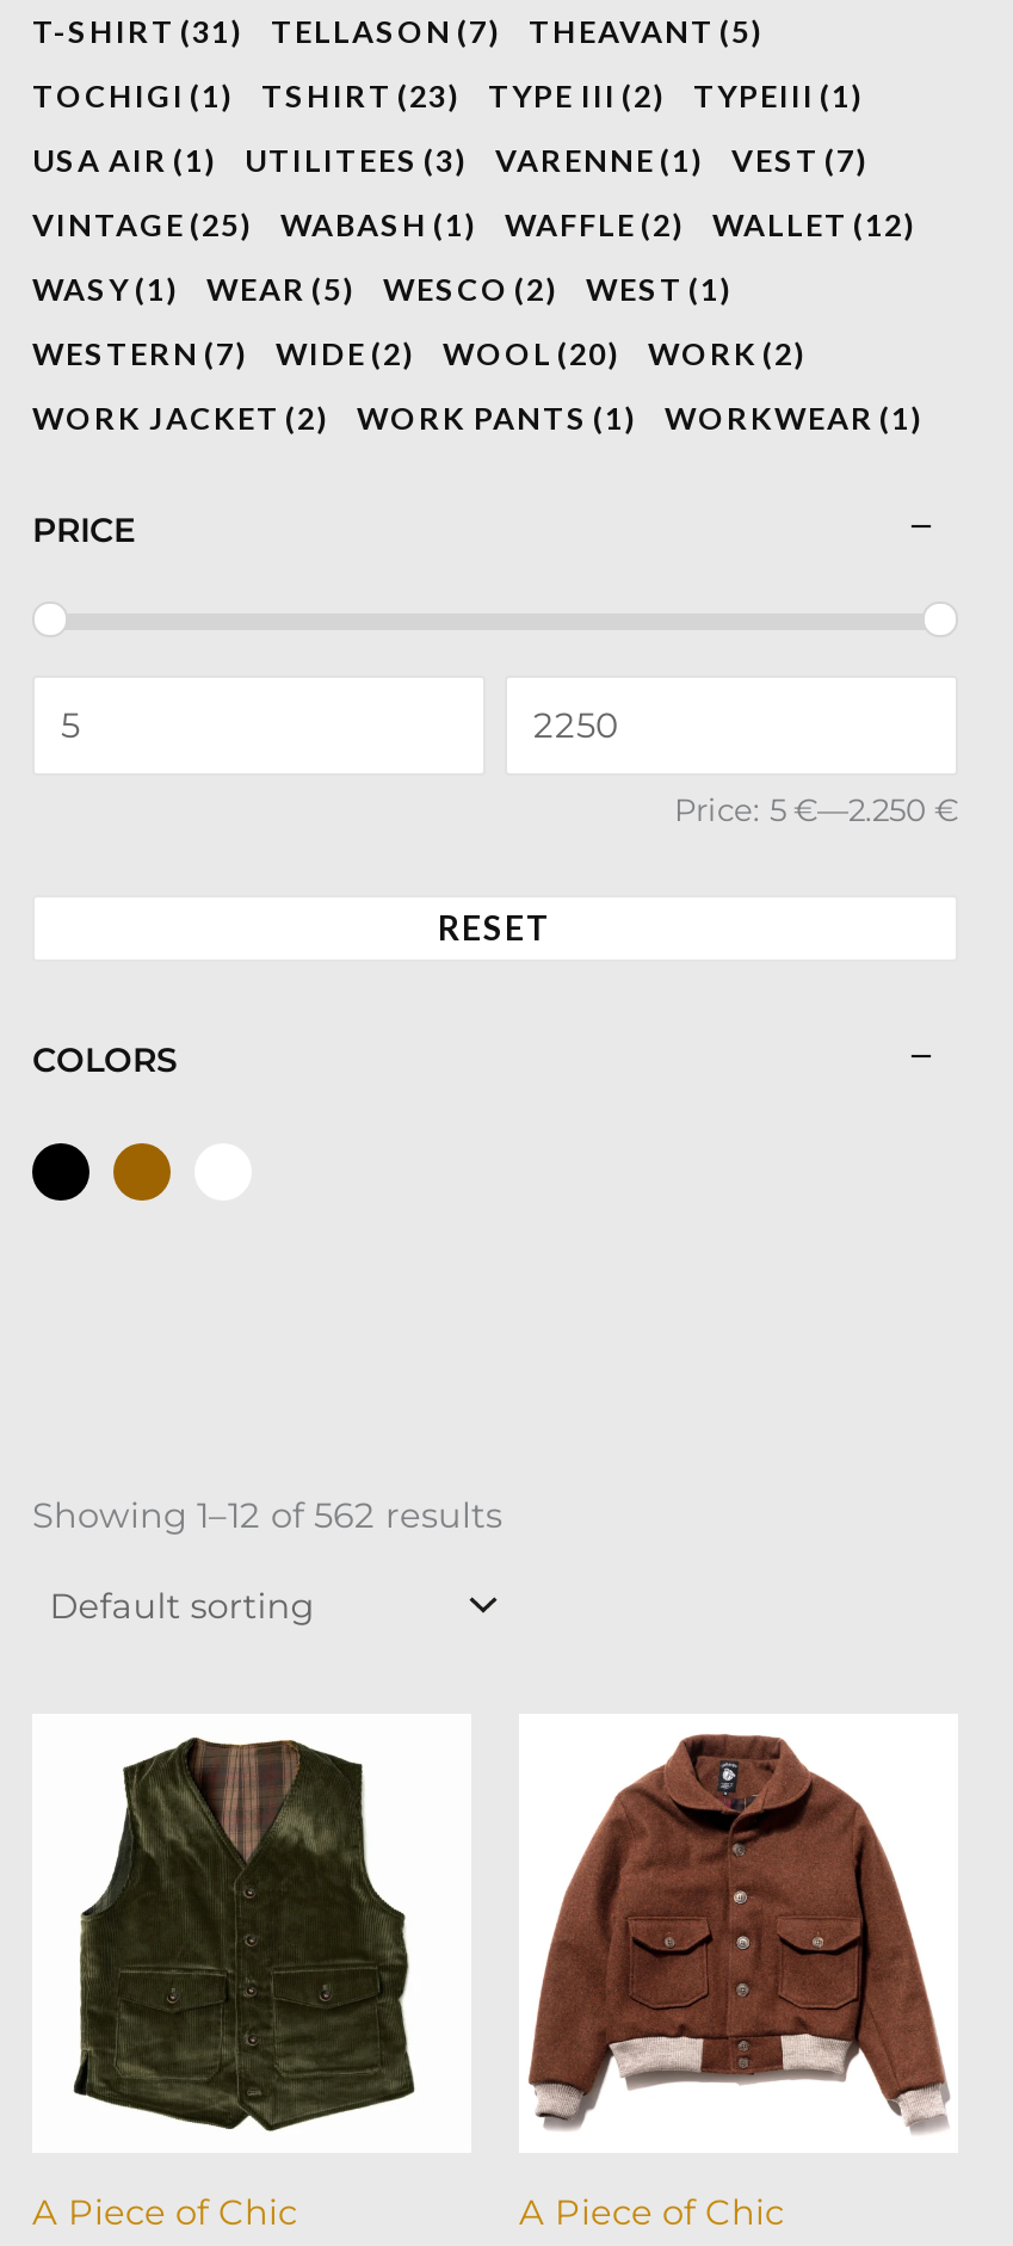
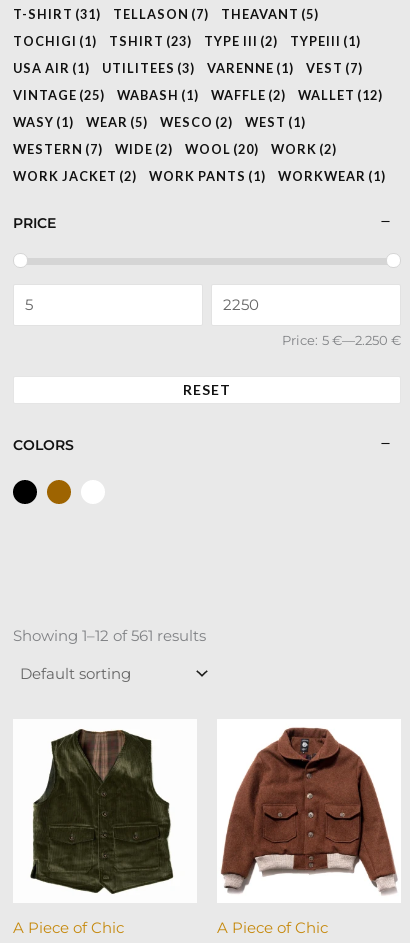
[32,1494,502,1537] Showing 1–12 of 562 results -> [13,627,206,645] Showing 1–12 of 561 results

